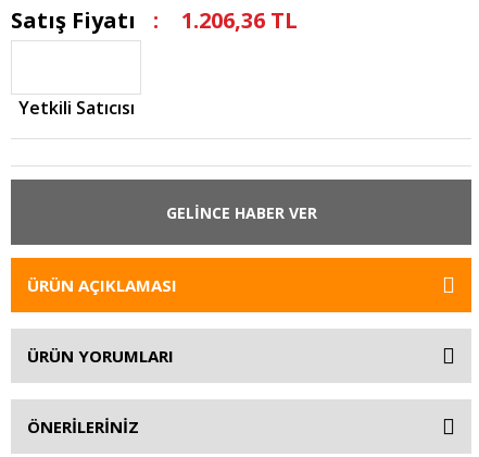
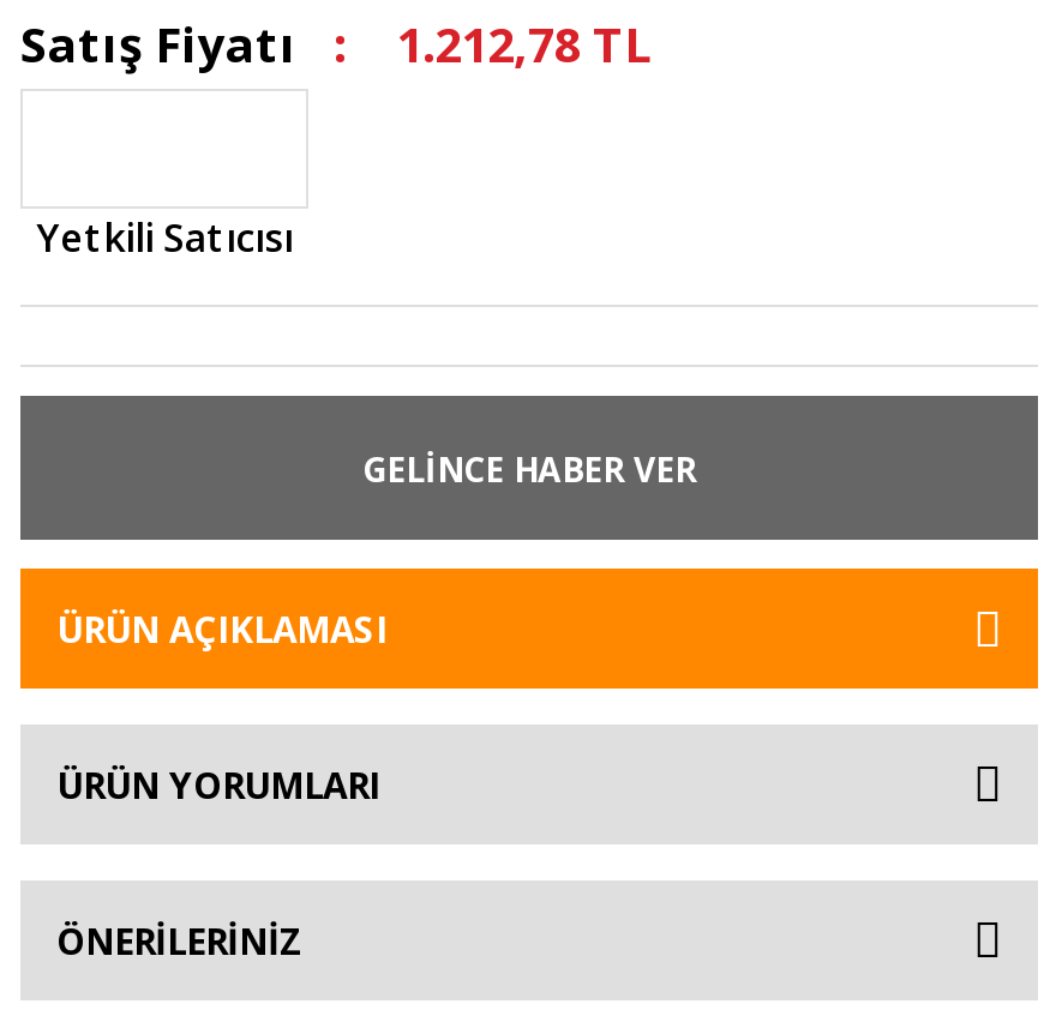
[11,5,297,35] Satış Fiyatı 1.206,36 TL -> [20,12,653,77] Satış Fiyatı 1.212,78 TL

